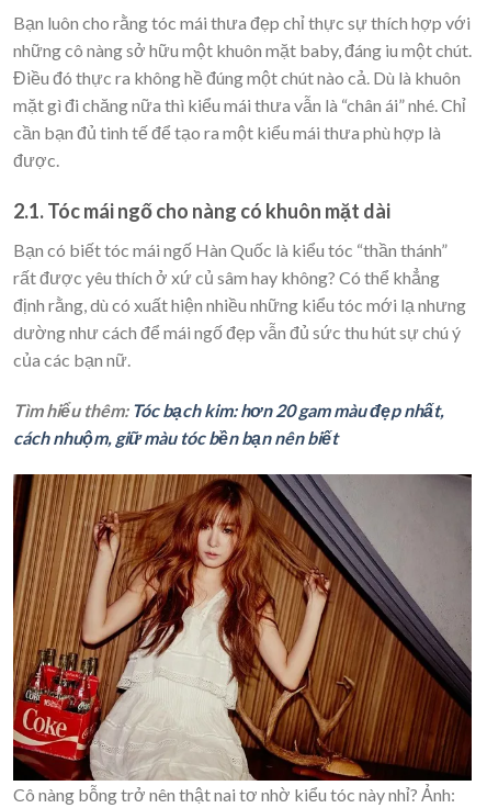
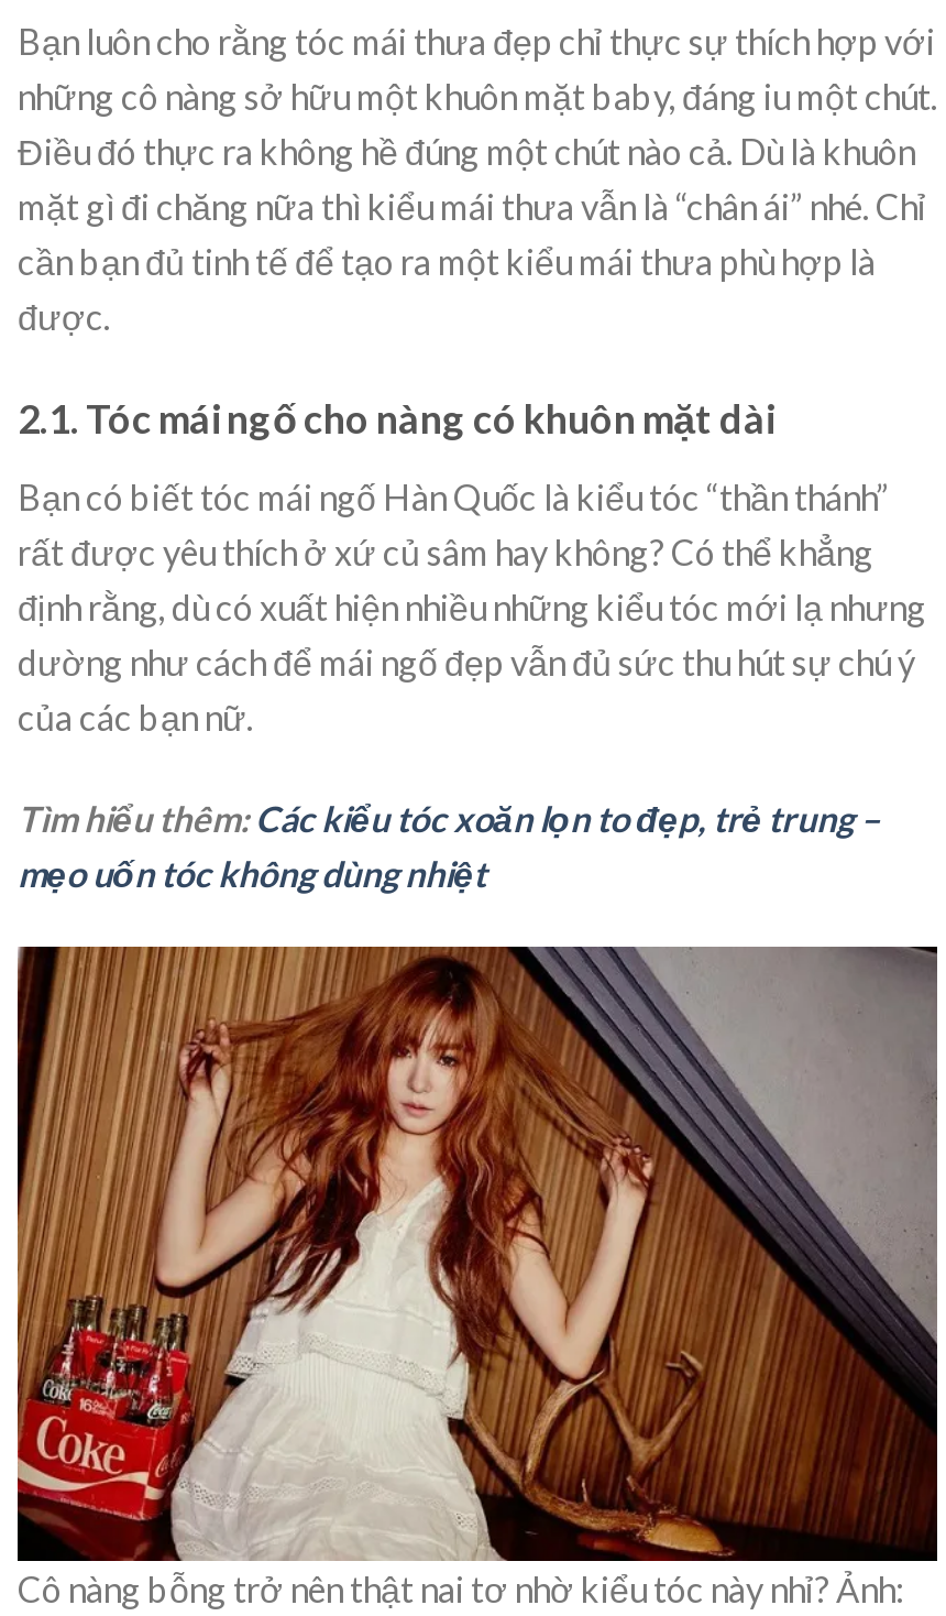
[13,400,444,448] Tìm hiểu thêm: Tóc bạch kim: hơn 20 gam màu đẹp nhất, | cách nhuộm, giữ màu tóc bền bạn nên biết -> [18,797,880,894] Tìm hiểu thêm: Các kiểu tóc xoăn lọn to đẹp, trẻ trung – | mẹo uốn tóc không dùng nhiệt

